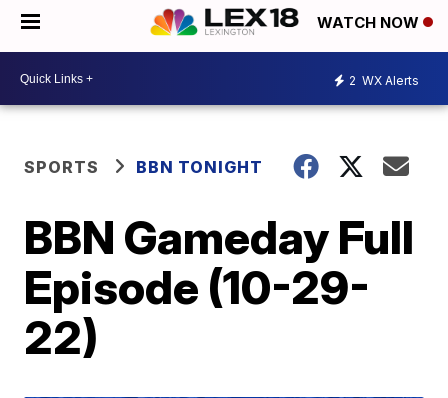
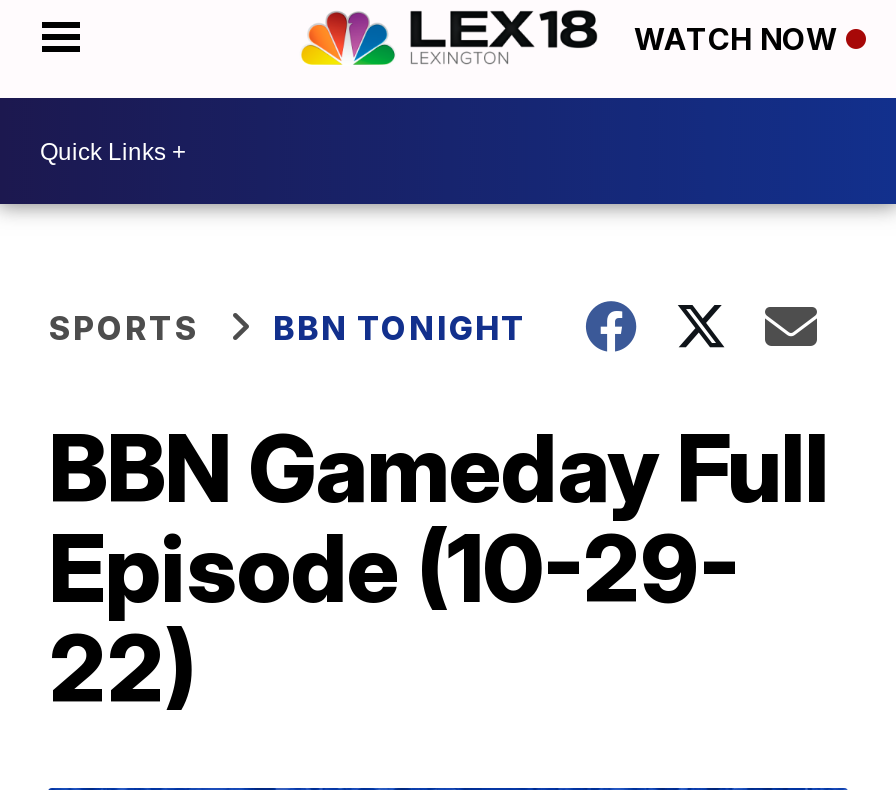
[349,72,419,87] 2 WX Alerts -> none

